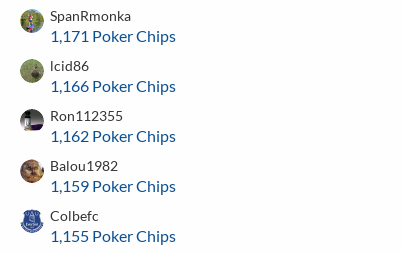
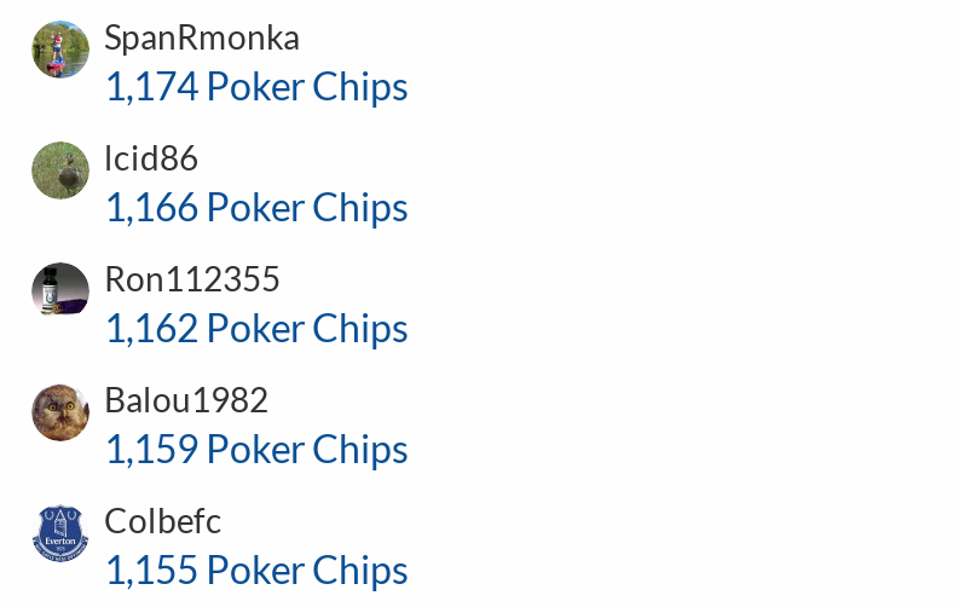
[50,26,176,45] 1,171 Poker Chips -> [104,61,409,107] 1,174 Poker Chips

